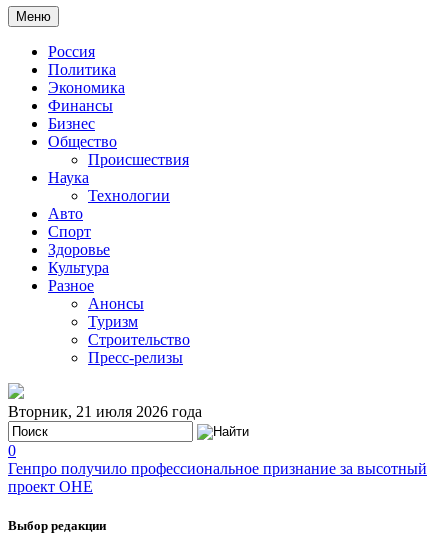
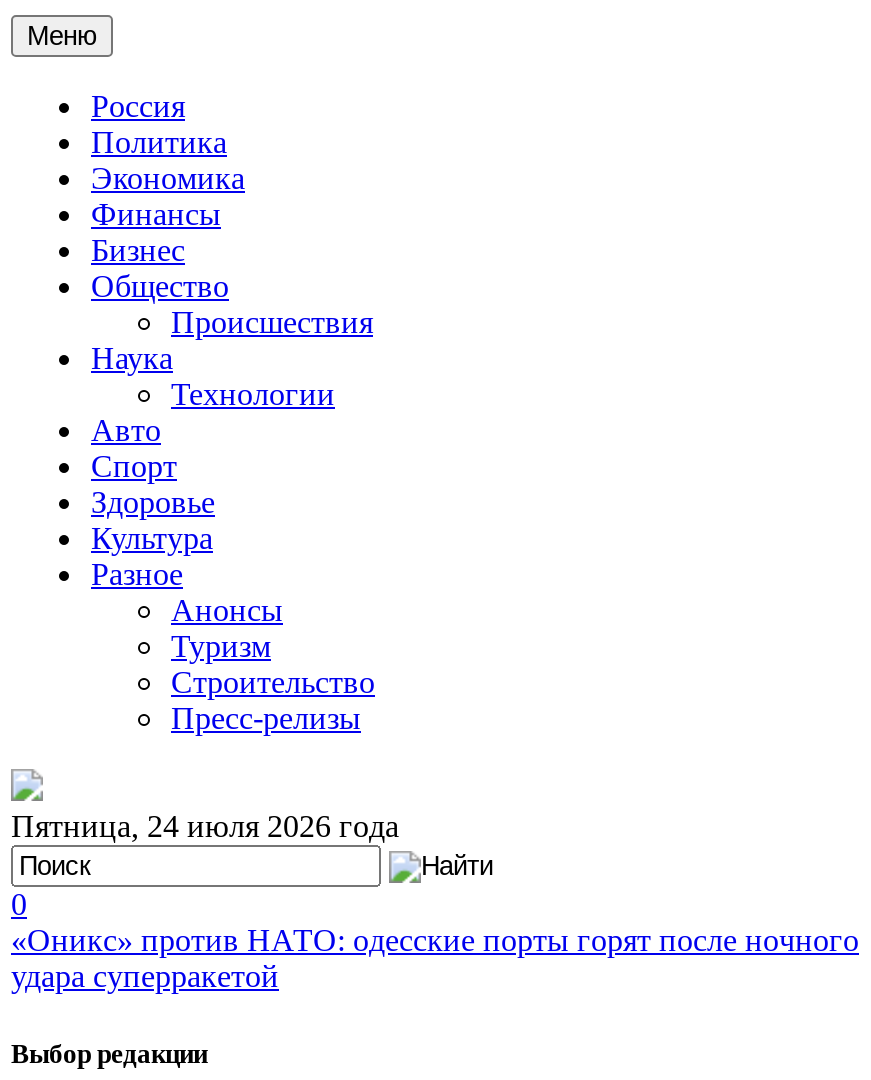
[8,403,202,420] Вторник, 21 июля 2026 года -> [11,809,399,843] Пятница, 24 июля 2026 года
[8,460,427,495] Генпро получило профессиональное признание за высотный | проект ОНЕ -> [11,923,859,993] «Оникс» против НАТО: одесские порты горят после ночного | удара суперракетой

